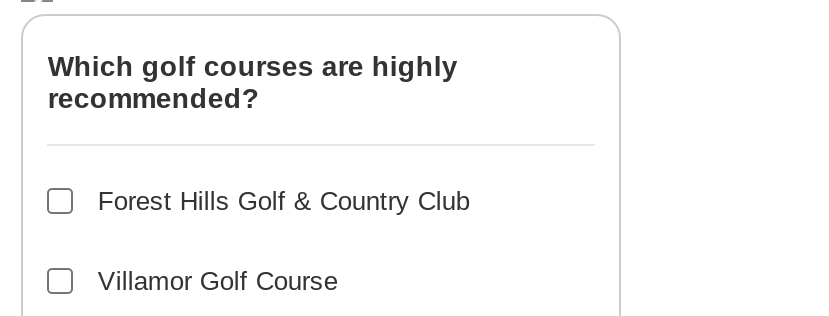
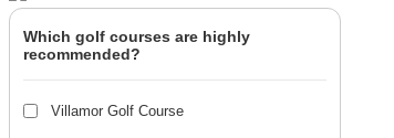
[98,187,470,217] Forest Hills Golf & Country Club -> none

